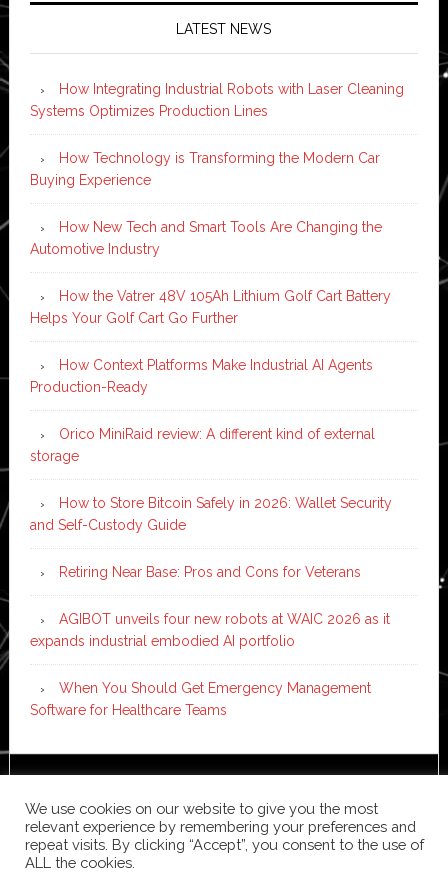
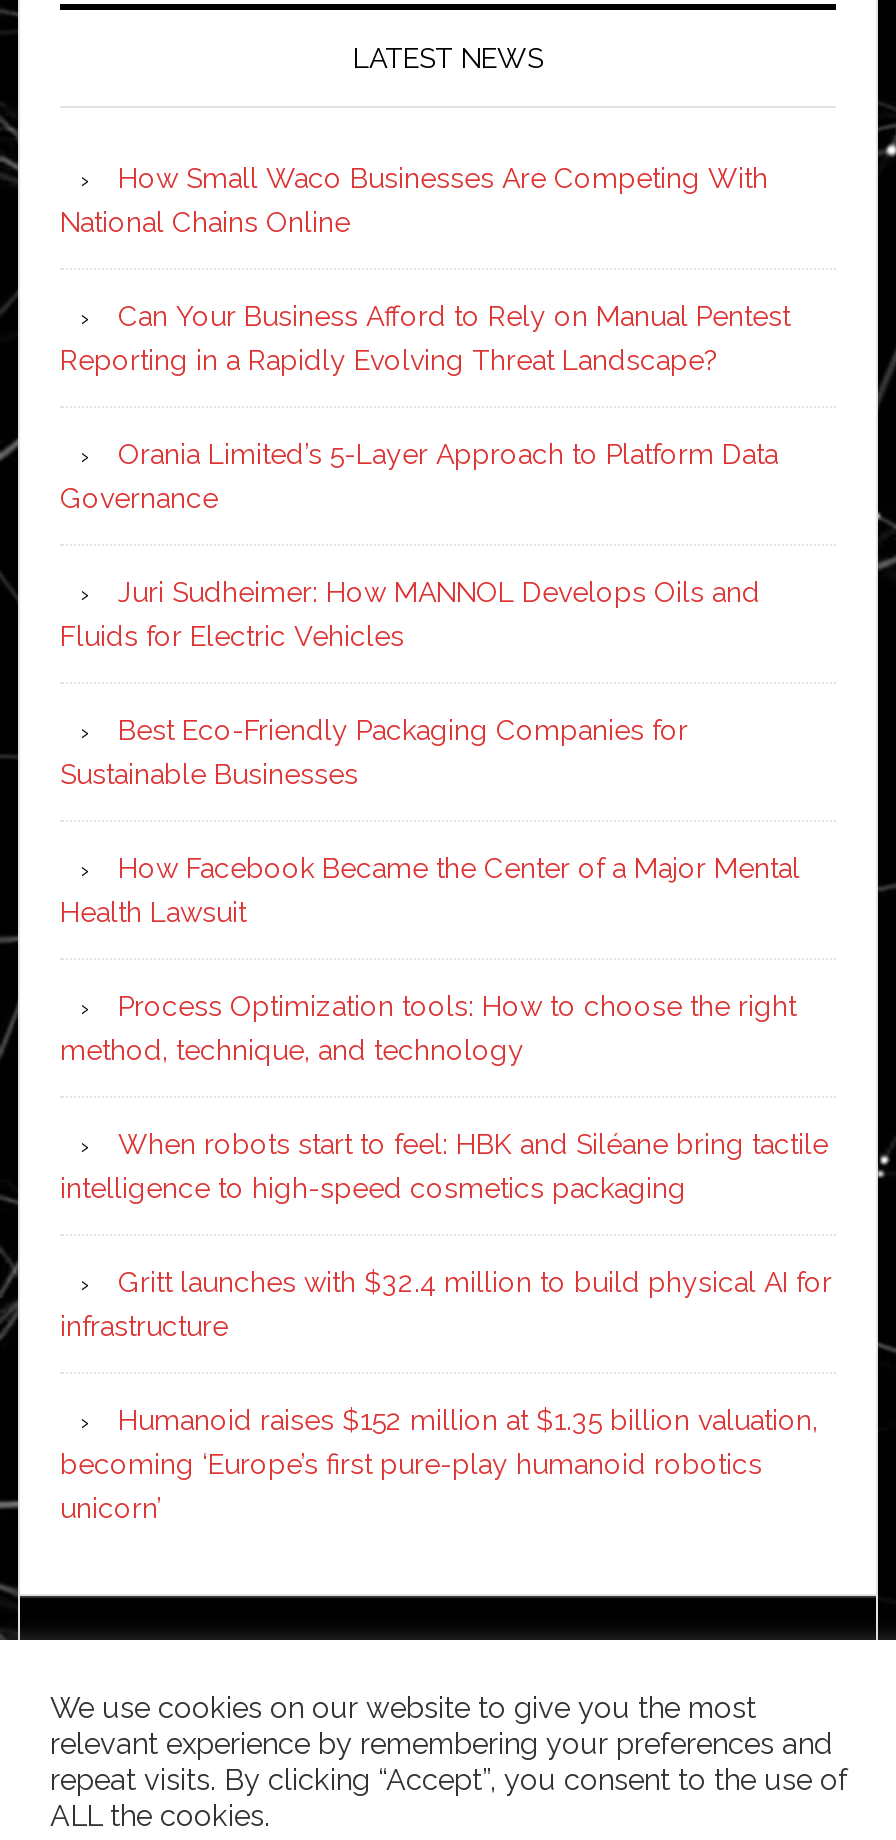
[30,81,404,119] How Integrating Industrial Robots with Laser Cleaning | Systems Optimizes Production Lines -> [60,162,768,238] How Small Waco Businesses Are Competing With | National Chains Online
[30,150,380,188] How Technology is Transforming the Modern Car | Buying Experience -> [60,300,790,376] Can Your Business Afford to Rely on Manual Pentest | Reporting in a Rapidly Evolving Threat Landscape?
[30,219,382,257] How New Tech and Smart Tools Are Changing the | Automotive Industry -> [60,438,778,514] Orania Limited’s 5-Layer Approach to Platform Data | Governance
[30,288,391,326] How the Vatrer 48V 105Ah Lithium Golf Cart Battery | Helps Your Golf Cart Go Further -> [60,576,760,652] Juri Sudheimer: How MANNOL Develops Oils and | Fluids for Electric Vehicles
[30,357,373,395] How Context Platforms Make Industrial AI Agents | Production-Ready -> [60,714,688,790] Best Eco-Friendly Packaging Companies for | Sustainable Businesses
[30,426,375,464] Orico MiniRaid review: A different kind of external | storage -> [60,852,800,928] How Facebook Became the Center of a Major Mental | Health Lawsuit
[30,495,392,533] How to Store Bitcoin Safely in 2026: Wallet Security | and Self-Custody Guide -> [60,990,796,1066] Process Optimization tools: How to choose the right | method, technique, and technology
[59,564,361,580] Retiring Near Base: Pros and Cons for Veterans -> [60,1128,828,1204] When robots start to feel: HBK and Siléane bring tactile | intelligence to high-speed cosmetics packaging
[30,611,390,649] AGIBOT unveils four new robots at WAIC 2026 as it | expands industrial embodied AI portfolio -> [60,1266,832,1342] Gritt launches with $32.4 million to build physical AI for | infrastructure
[30,680,371,718] When You Should Get Emergency Management | Software for Healthcare Teams -> [60,1404,818,1524] Humanoid raises $152 million at $1.35 billion valuation, | becoming ‘Europe’s first pure-play humanoid robotics | unicorn’

